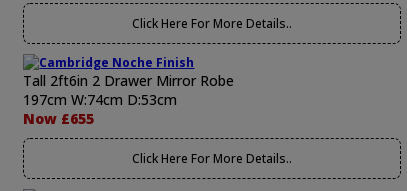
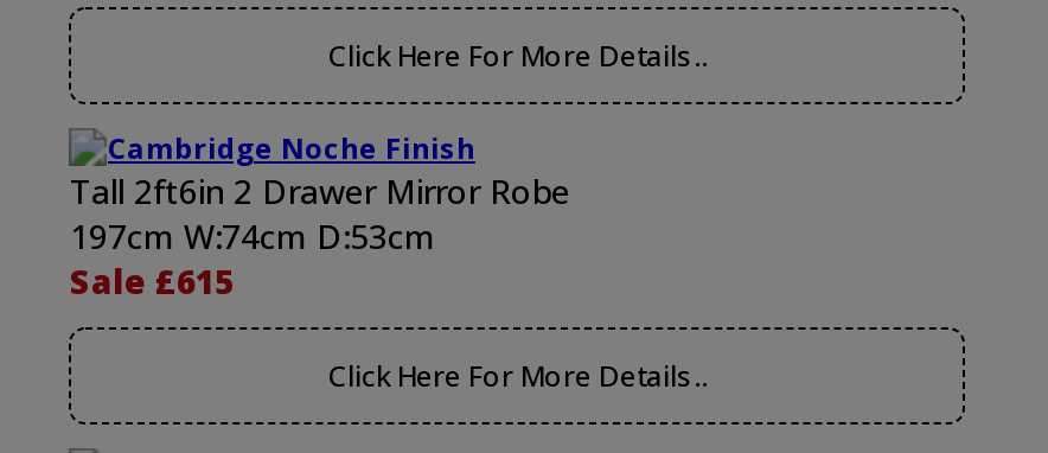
[23,109,94,128] Now £655 -> [70,259,234,304] Sale £615

